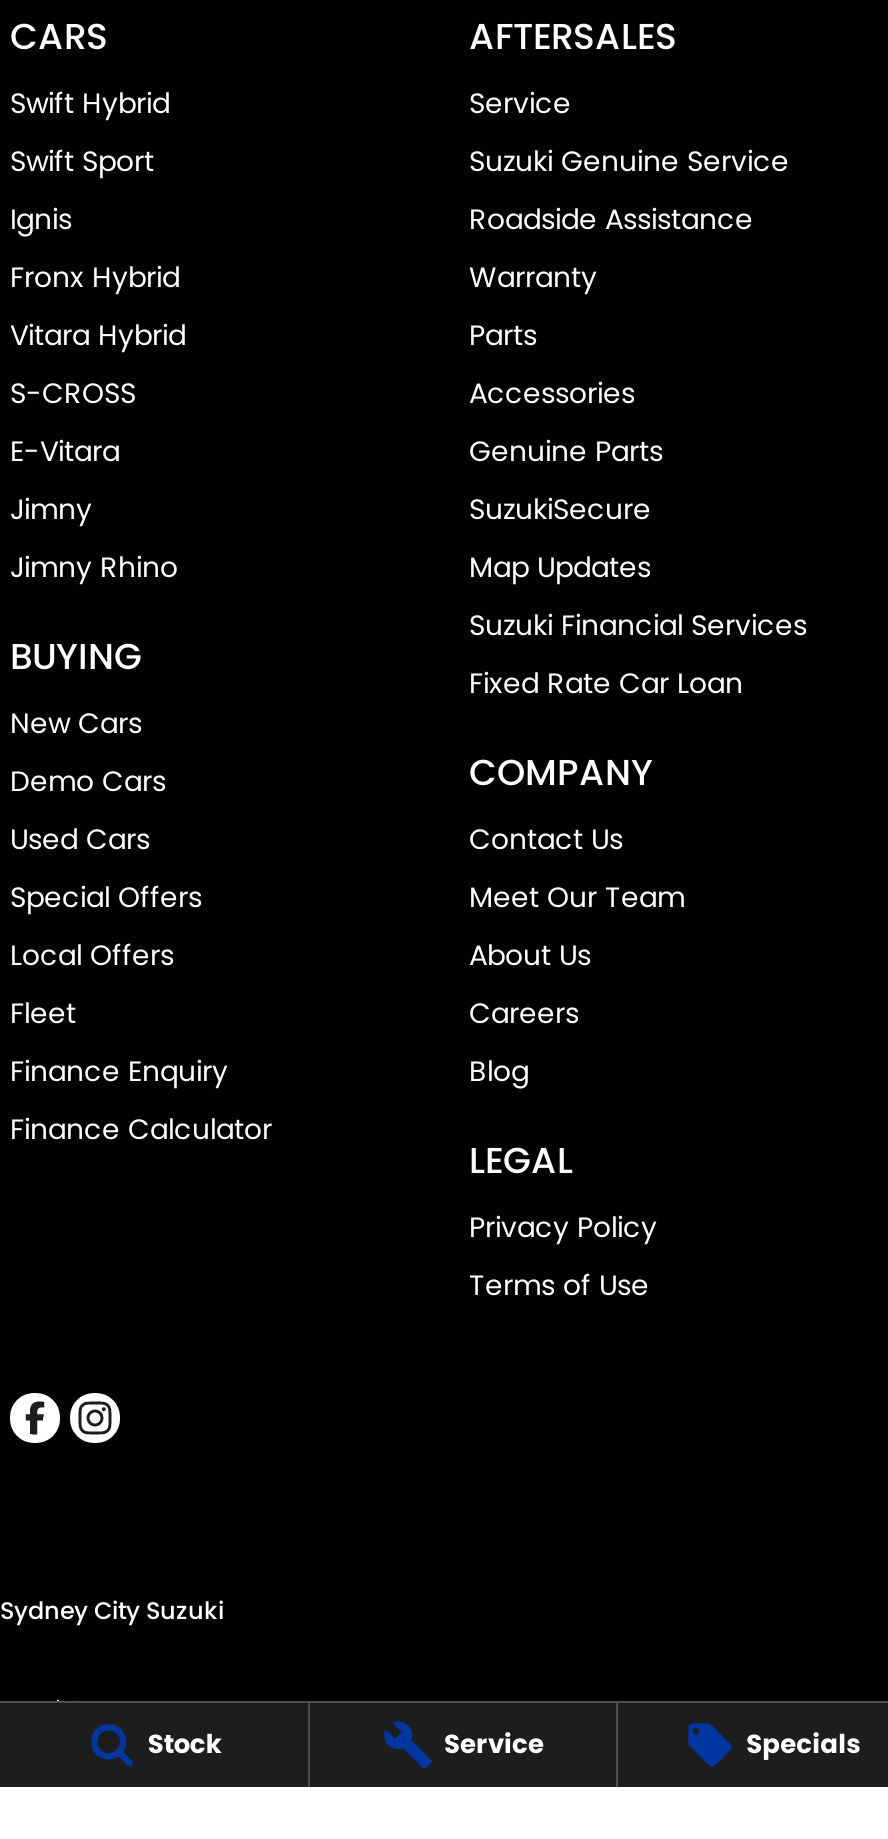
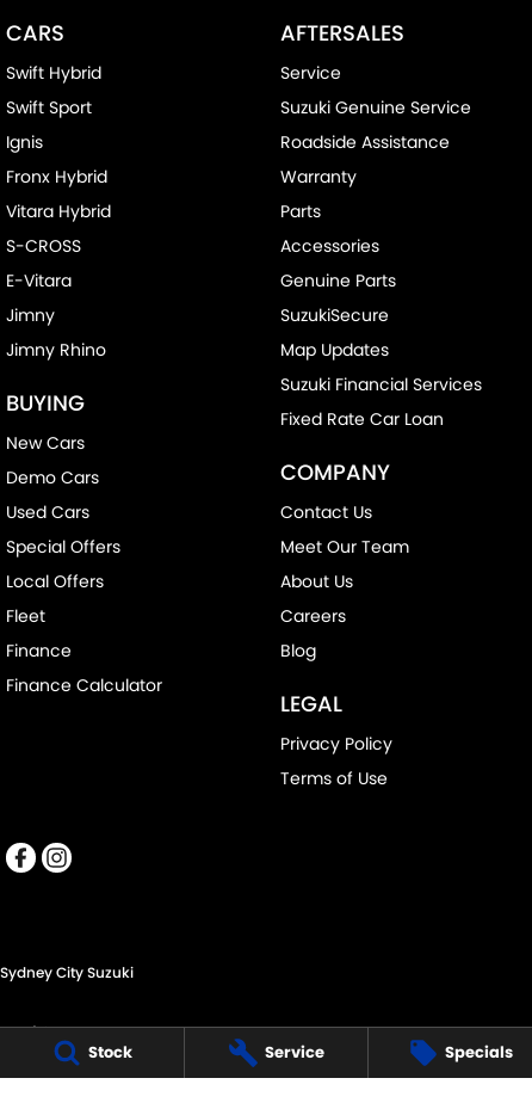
[10,1051,228,1091] Finance Enquiry -> [6,639,72,663] Finance

